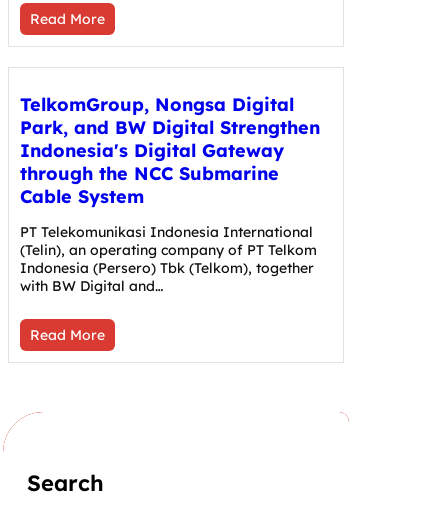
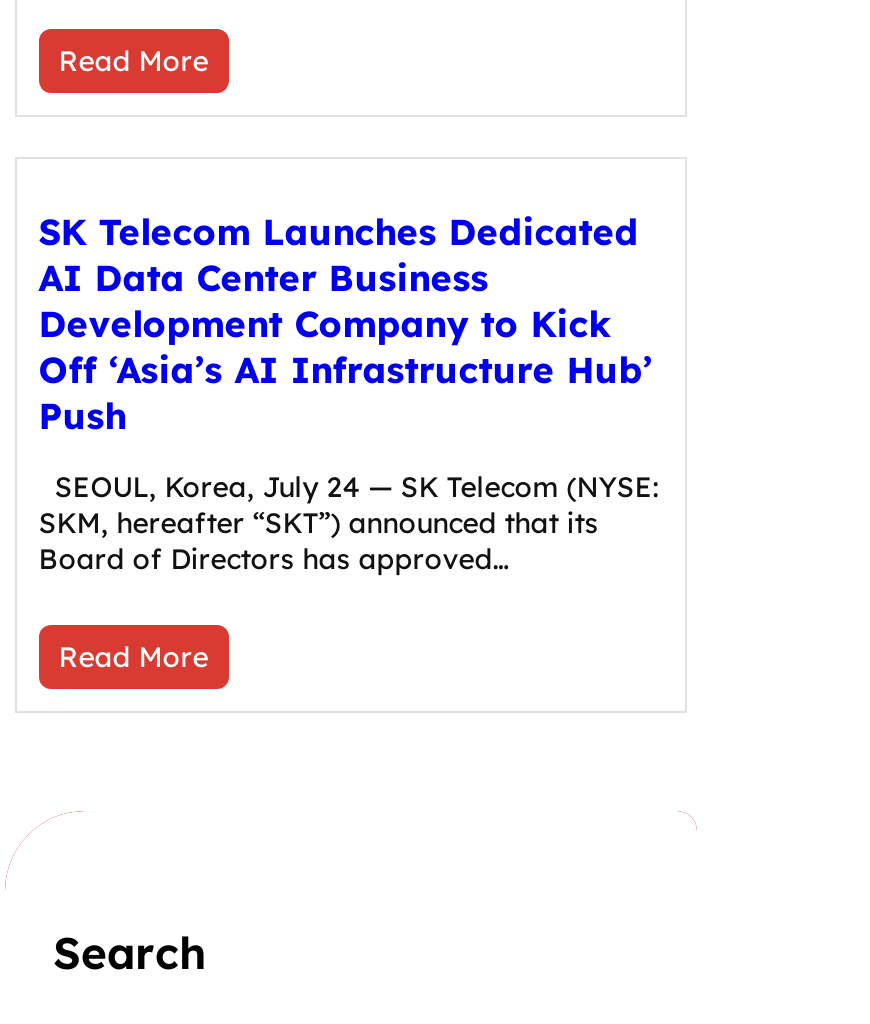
[20,93,320,208] TelkomGroup, Nongsa Digital | Park, and BW Digital Strengthen | Indonesia's Digital Gateway | through the NCC Submarine | Cable System -> [38,209,652,439] SK Telecom Launches Dedicated | AI Data Center Business | Development Company to Kick | Off ‘Asia’s AI Infrastructure Hub’ | Push
[20,223,317,295] PT Telekomunikasi Indonesia International | (Telin), an operating company of PT Telkom | Indonesia (Persero) Tbk (Telkom), together | with BW Digital and… -> [38,469,658,577] SEOUL, Korea, July 24 — SK Telecom (NYSE: | SKM, hereafter “SKT”) announced that its | Board of Directors has approved…

